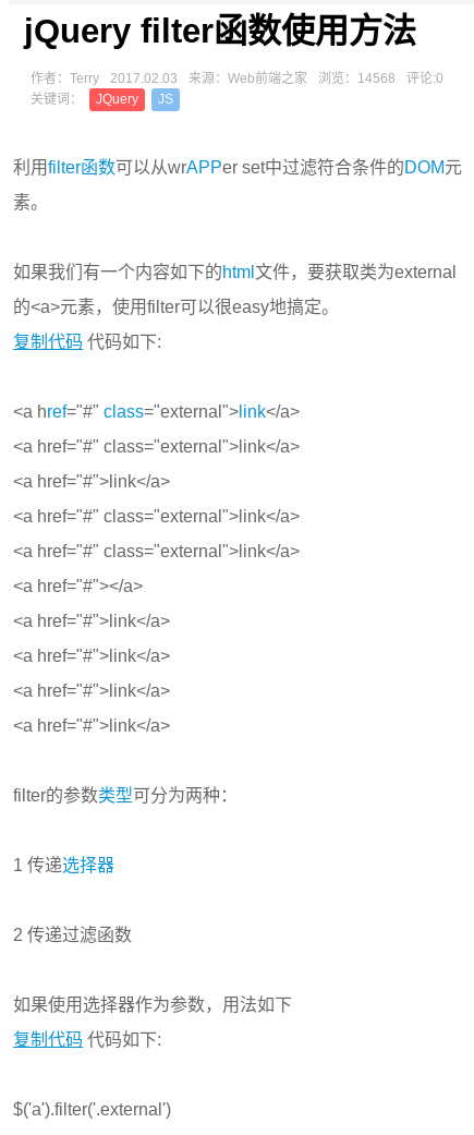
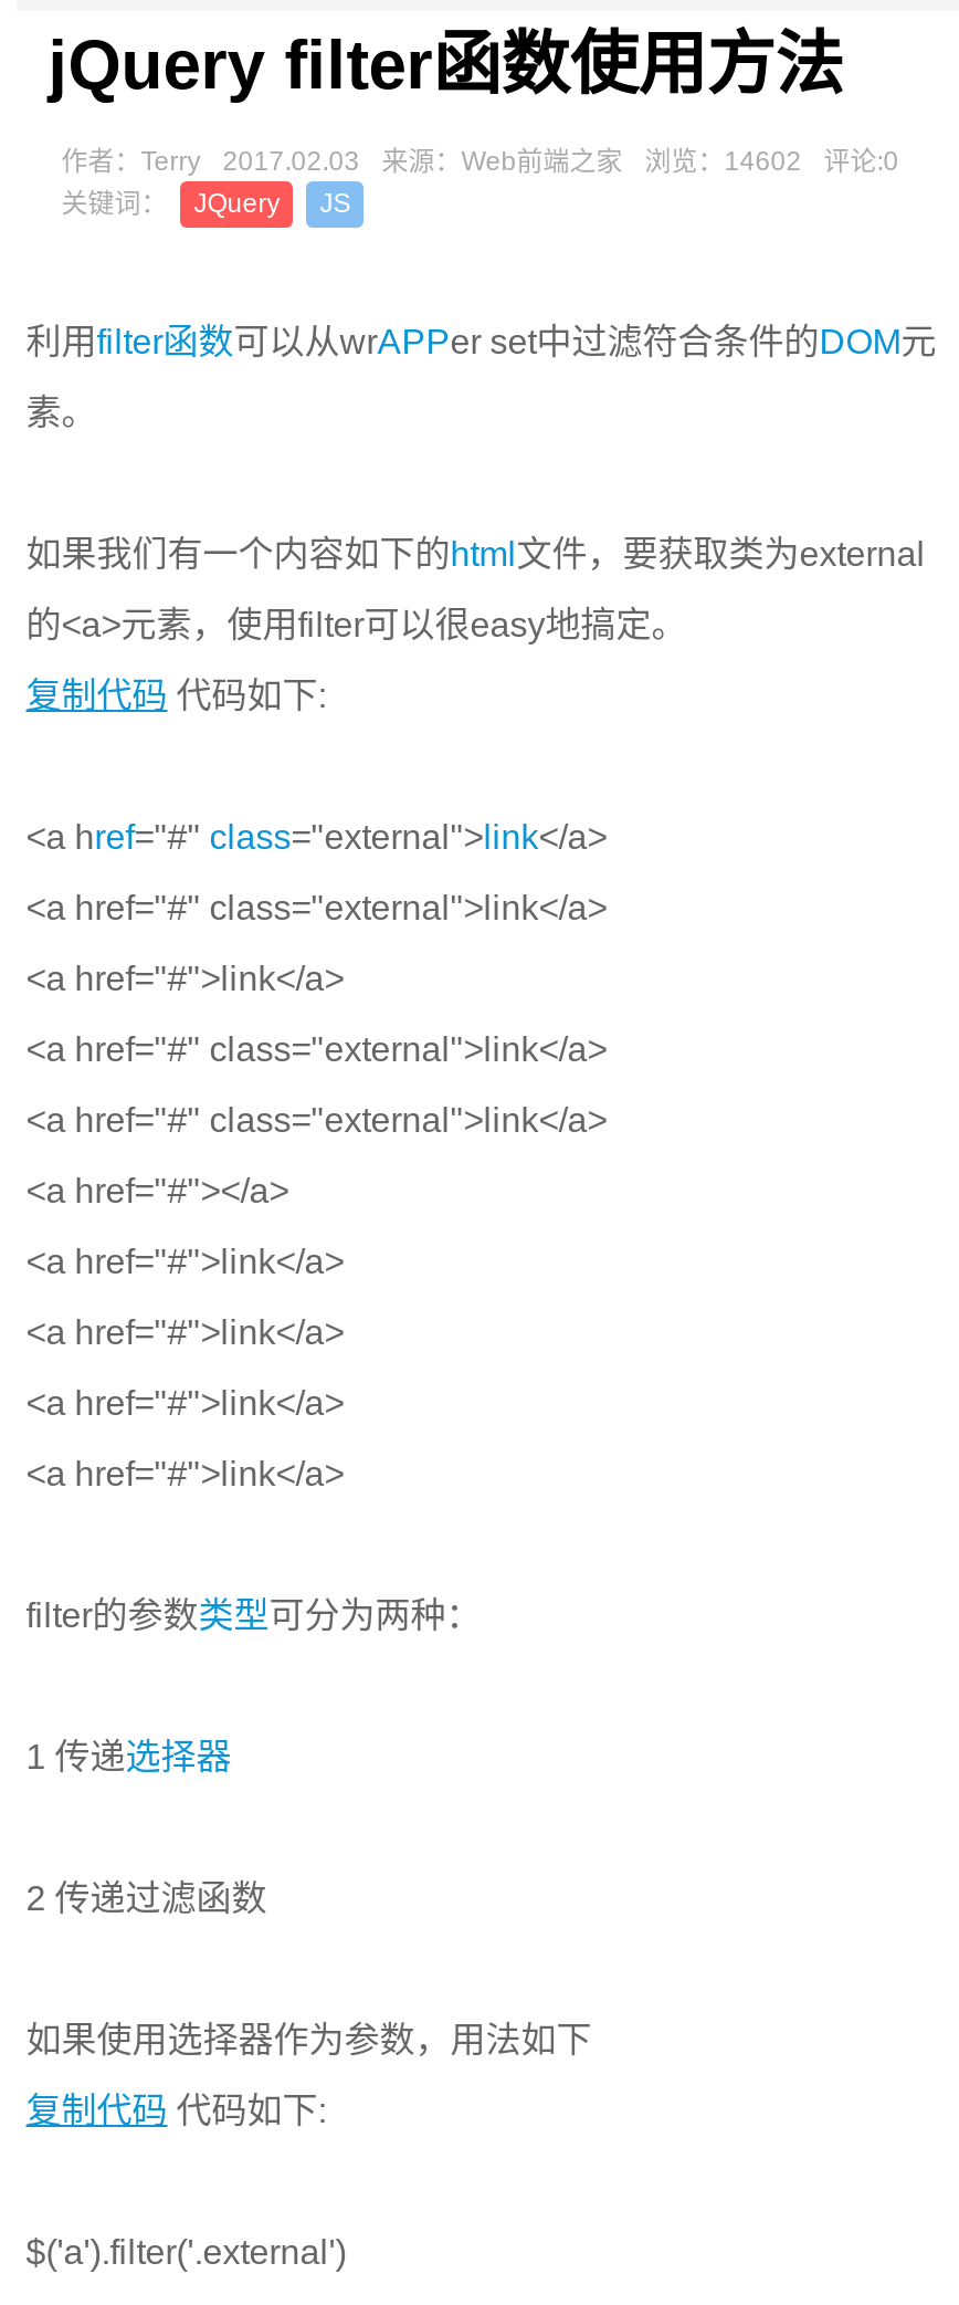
[31,71,444,87] 作者：Terry 2017.02.03 来源：Web前端之家 浏览：14568 评论:0 -> [61,147,899,178] 作者：Terry 2017.02.03 来源：Web前端之家 浏览：14602 评论:0

